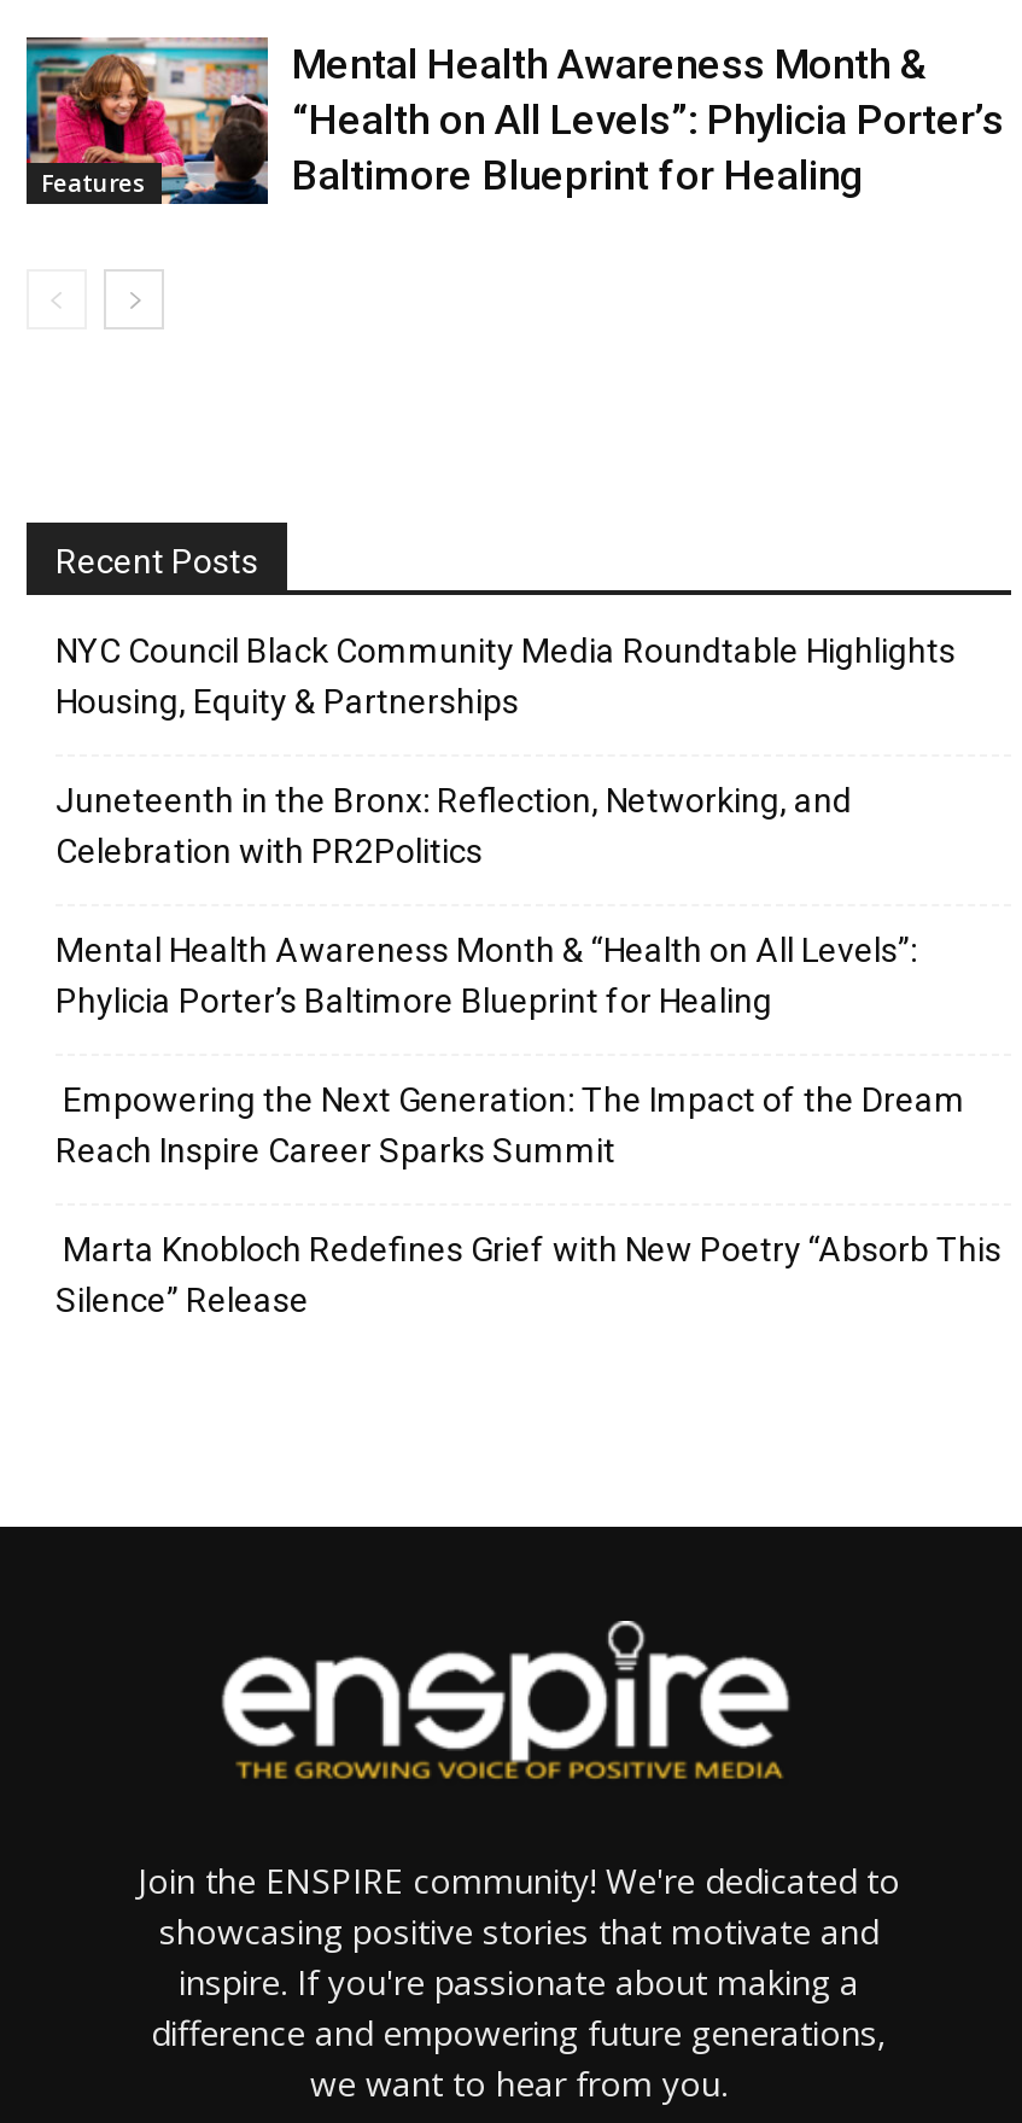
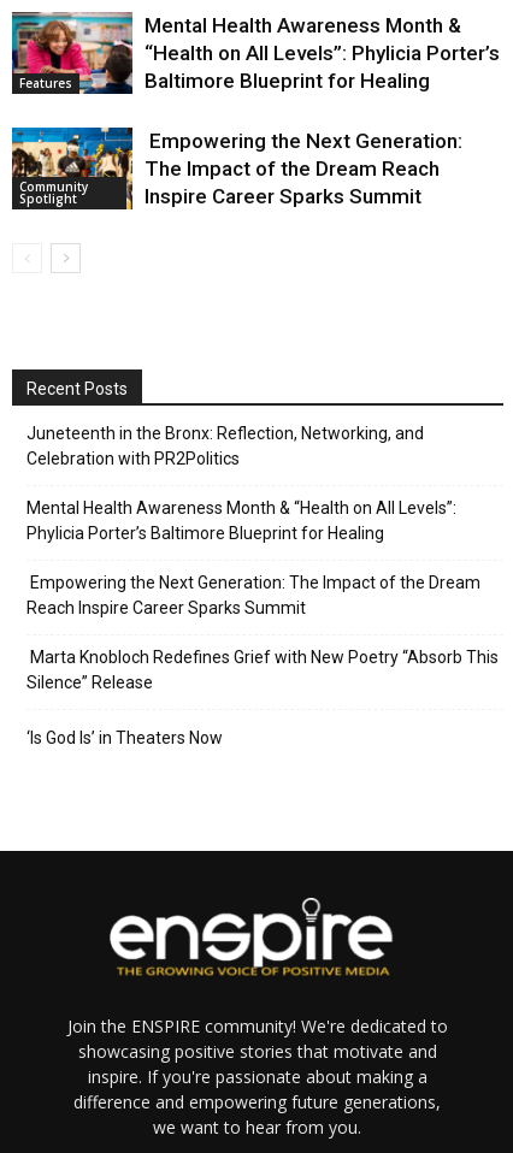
none -> [11,126,128,211] [image] | Community | Spotlight
none -> [145,128,462,208] Empowering the Next Generation: | The Impact of the Dream Reach | Inspire Career Sparks Summit
moved [56,542,258,581] -> [26,379,128,398]: Recent Posts
[56,632,956,721] NYC Council Black Community Media Roundtable Highlights | Housing, Equity & Partnerships -> none
none -> [26,728,223,747] ‘Is God Is’ in Theaters Now

